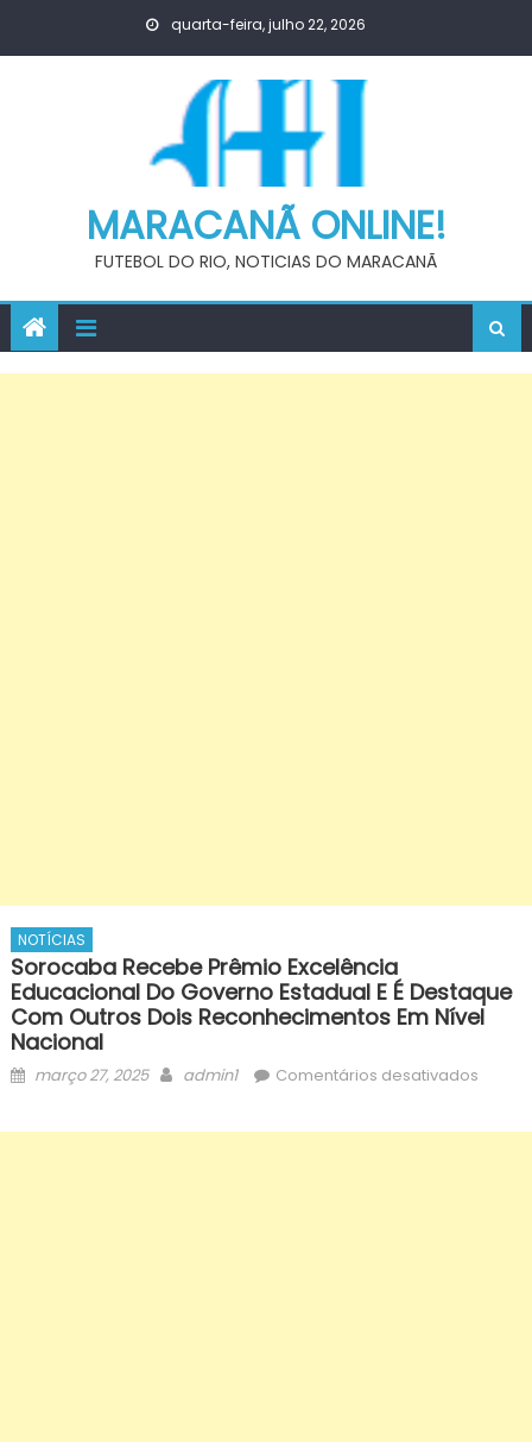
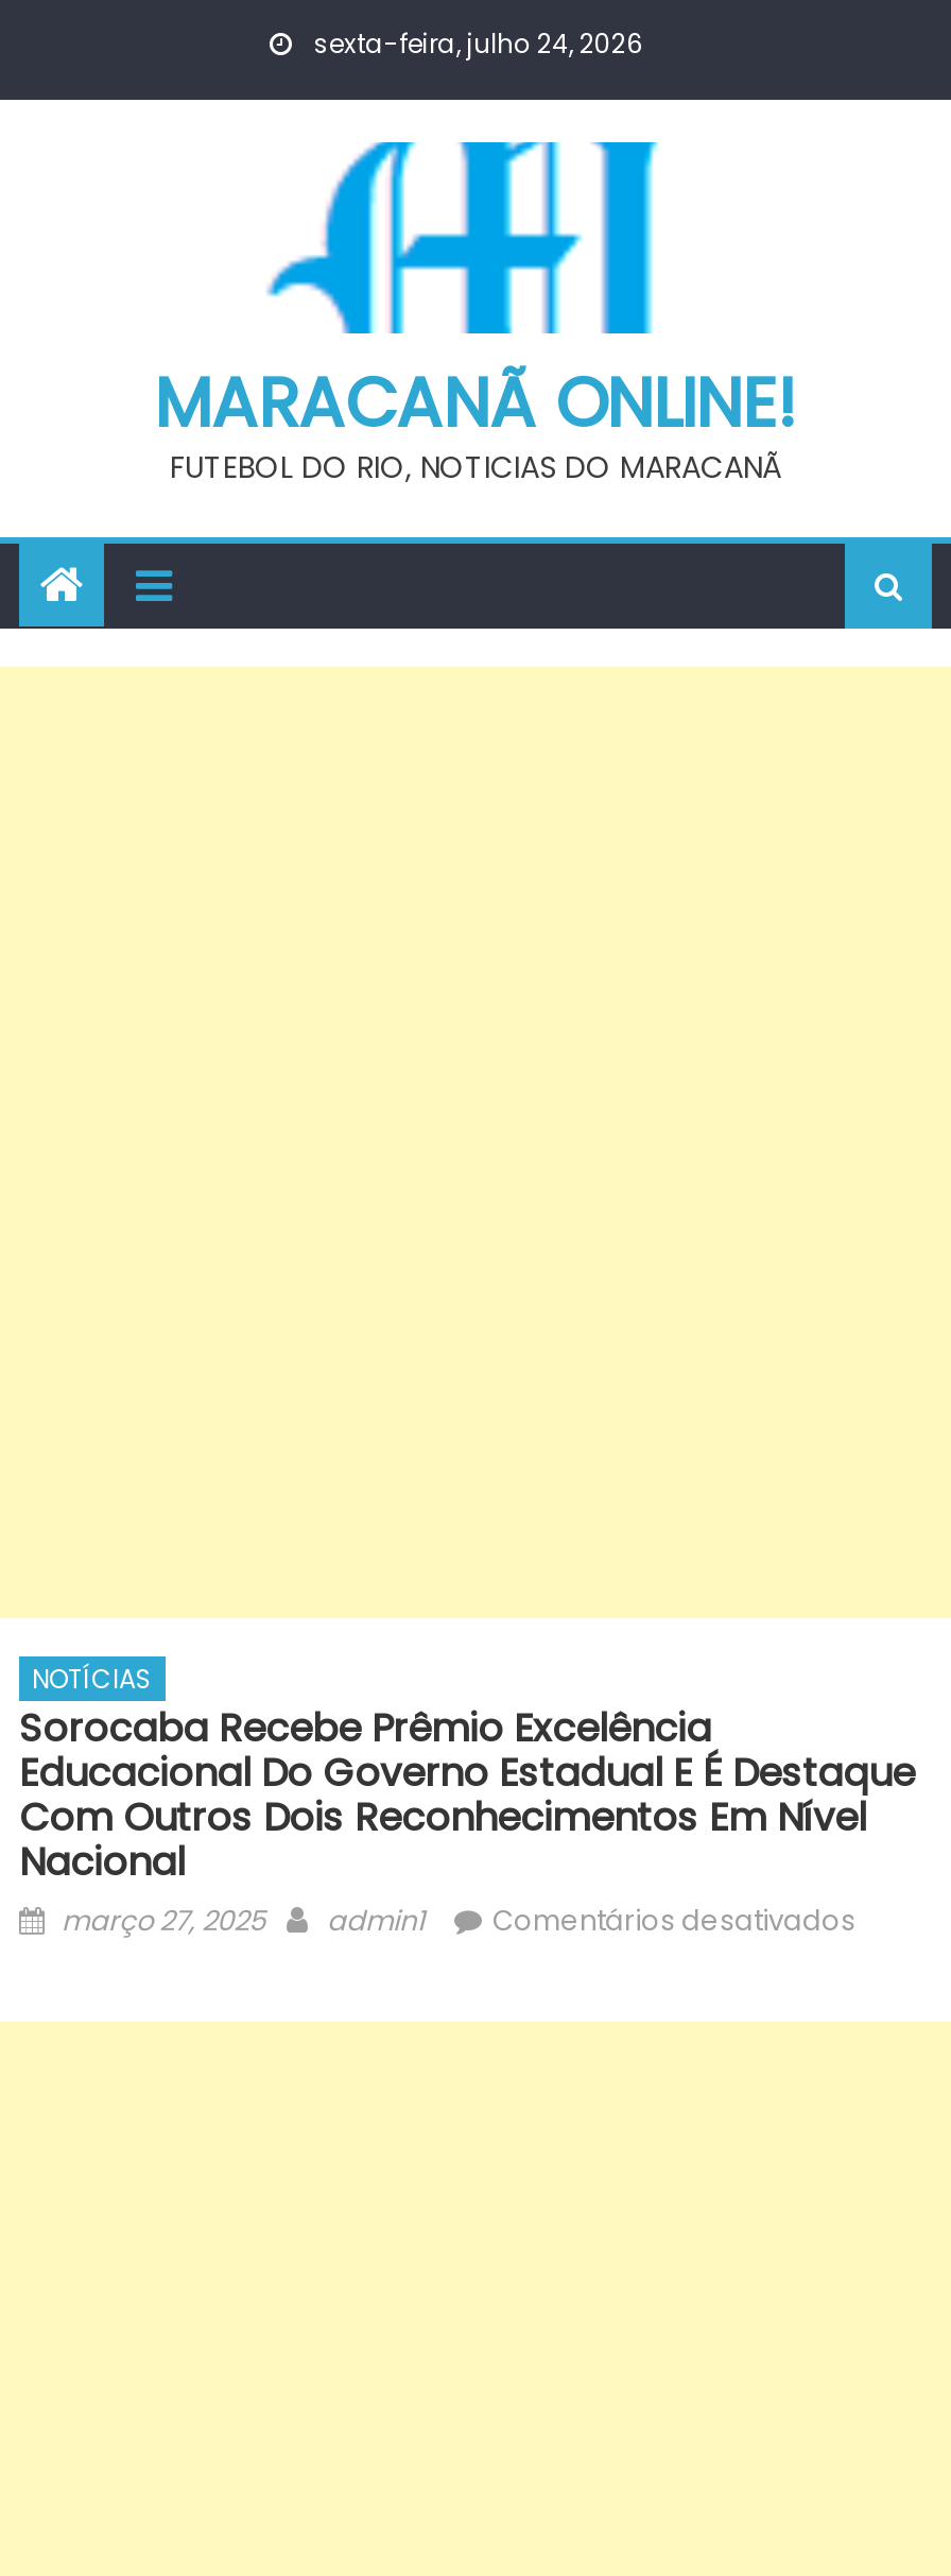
[167,14,365,34] quarta-feira, julho 22, 2026 -> [308,25,643,62] sexta-feira, julho 24, 2026

